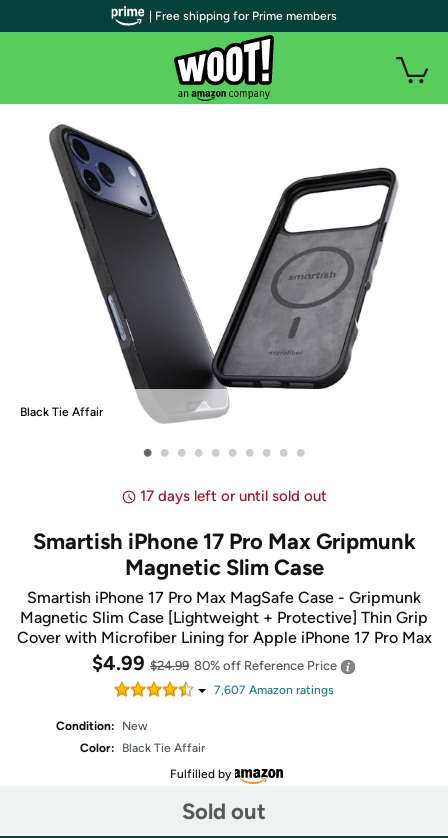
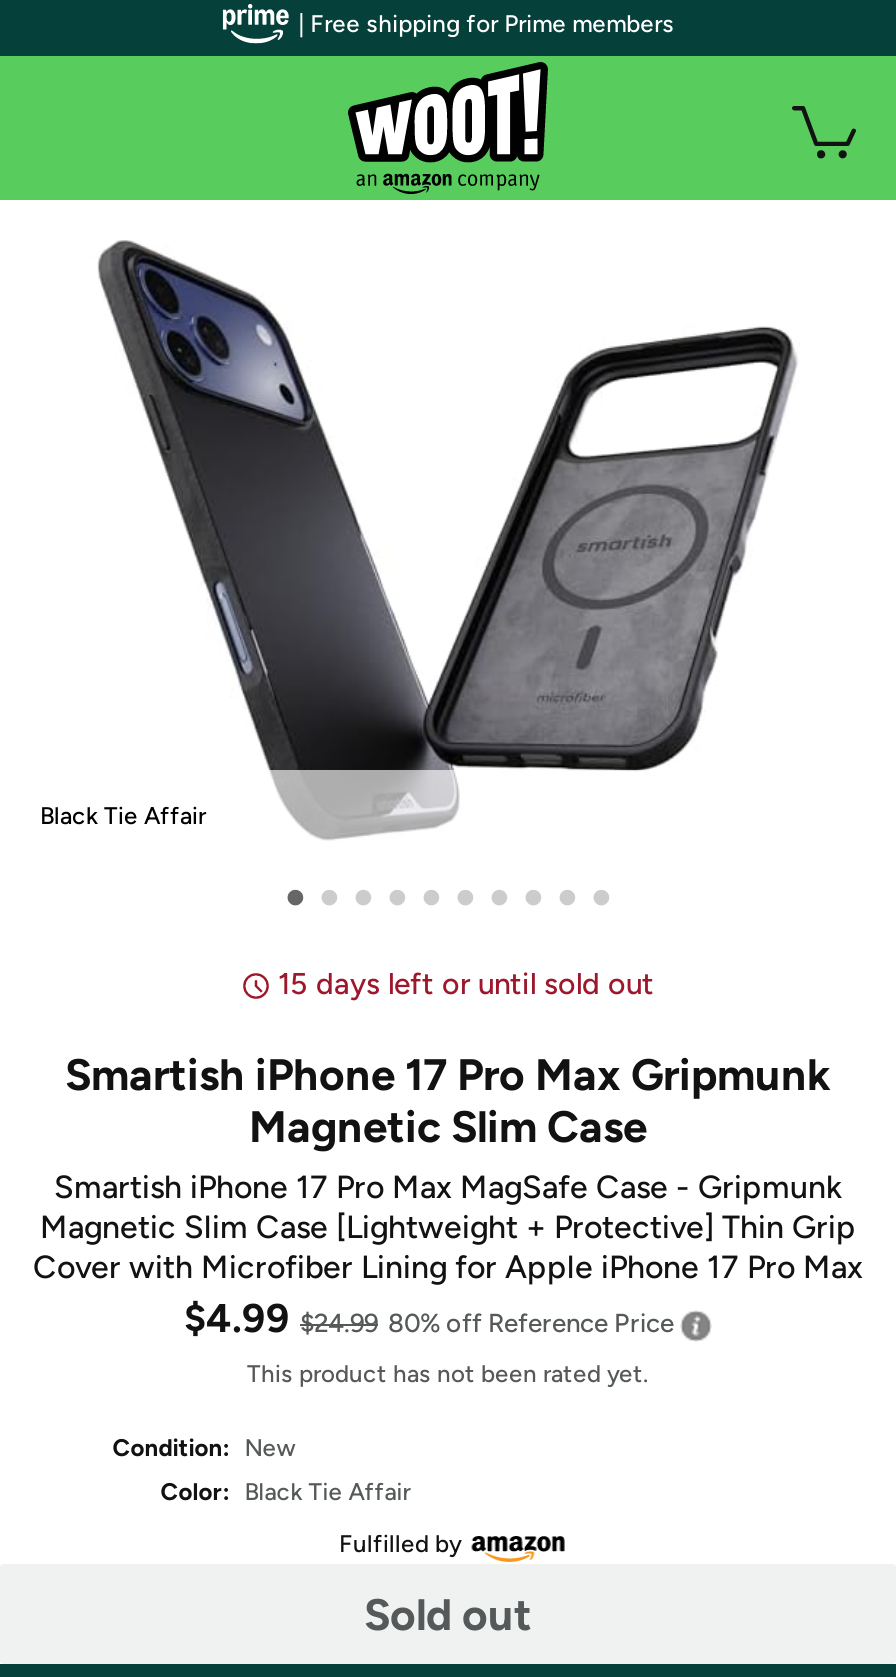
[139,487,326,505] 17 days left or until sold out -> [278,966,654,1002] 15 days left or until sold out
[214,683,334,697] 7,607 Amazon ratings -> [247,1360,649,1388] This product has not been rated yet.

